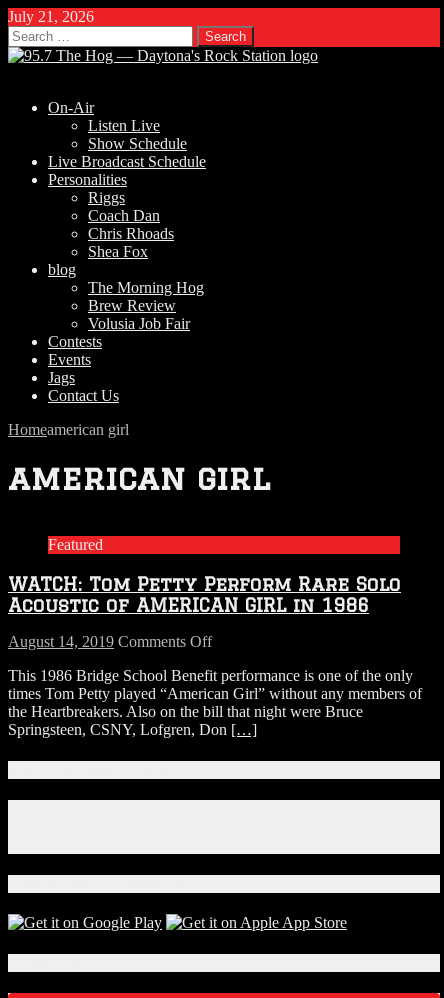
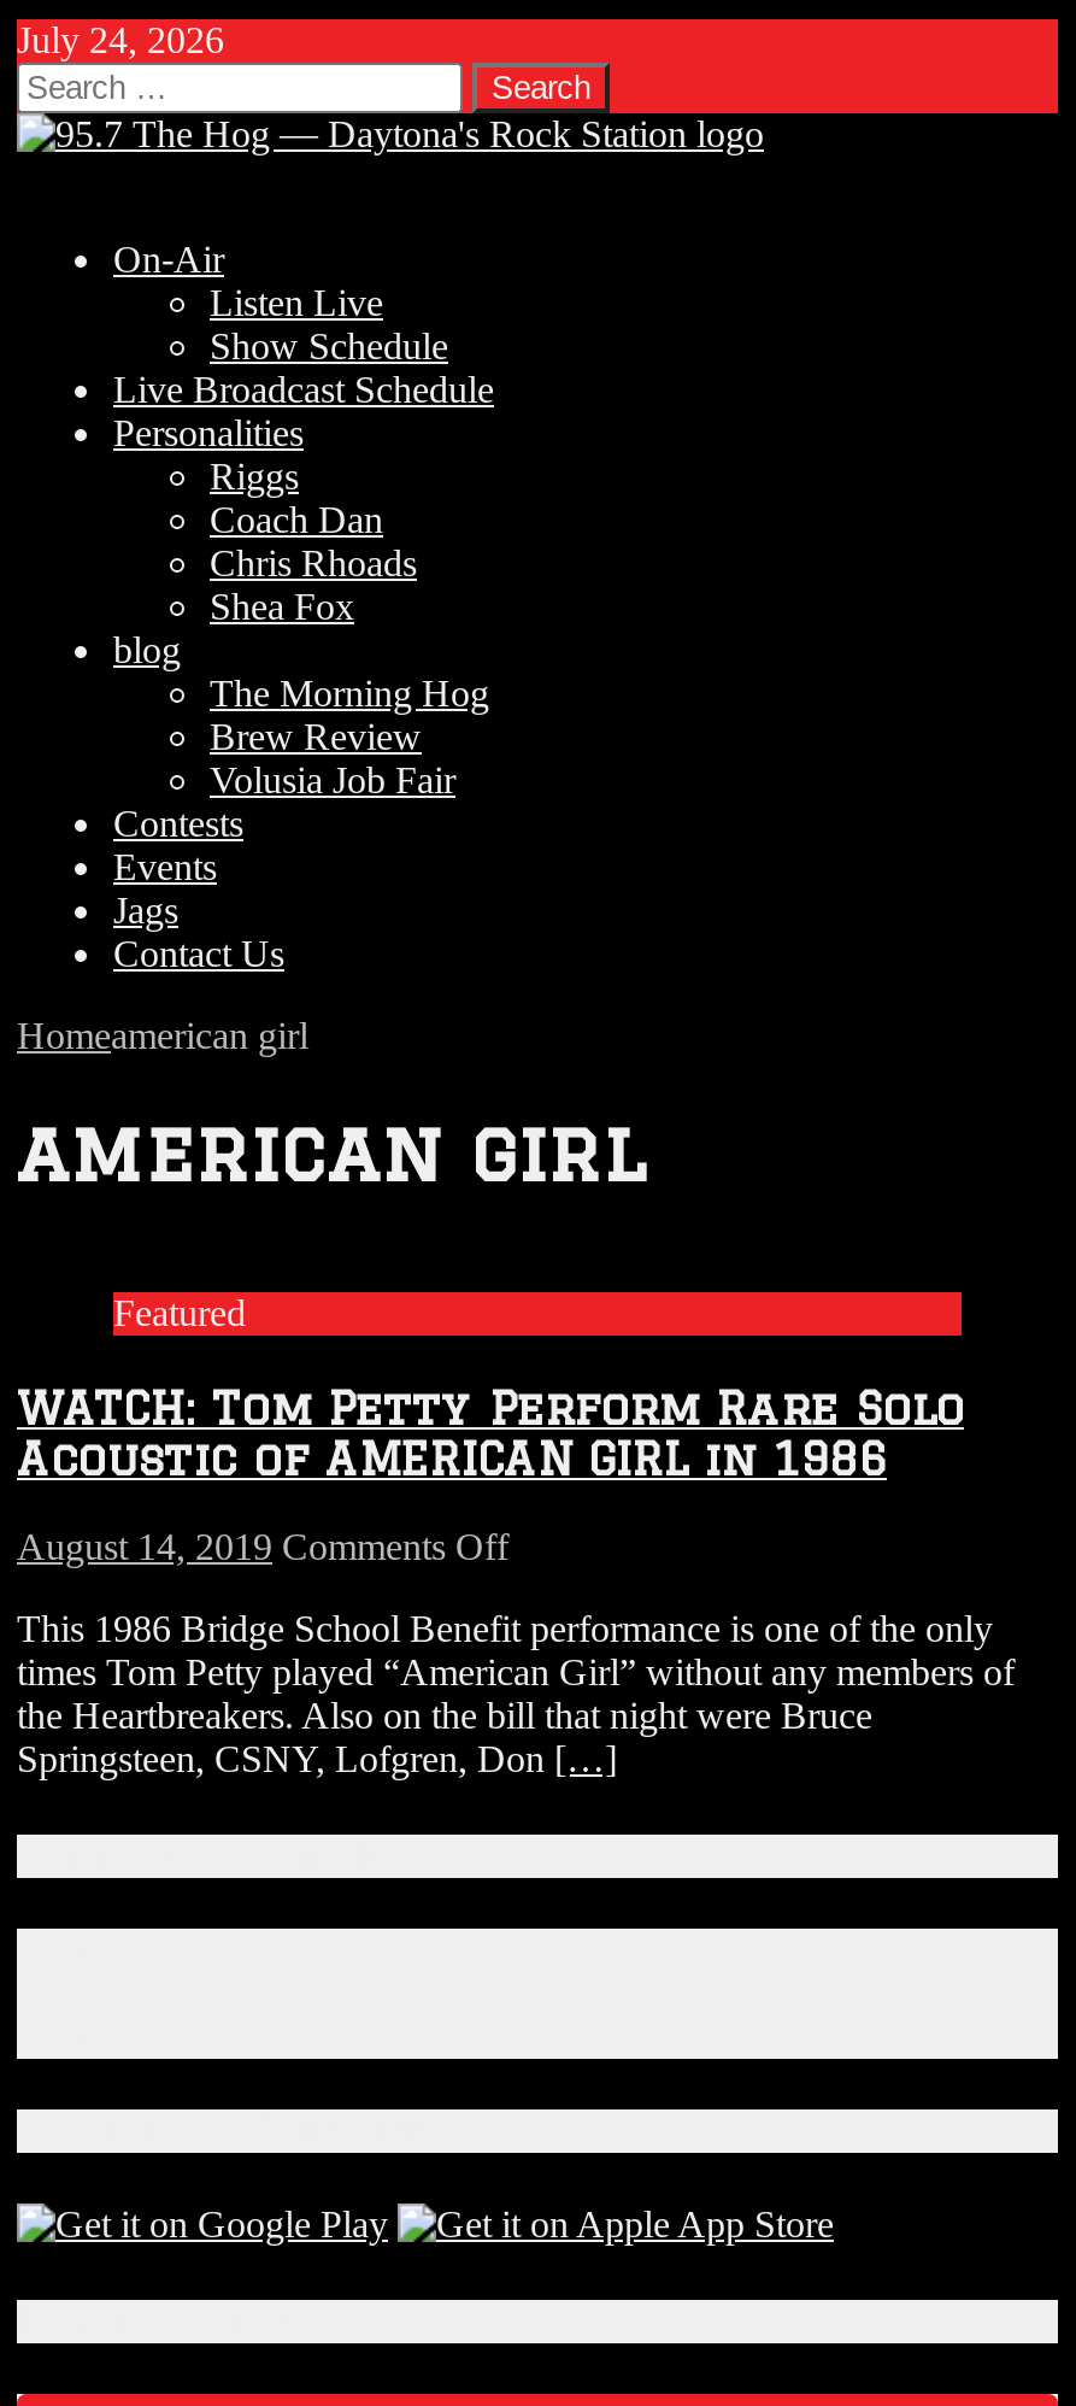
[8,8,94,25] July 21, 2026 -> [17,19,224,60] July 24, 2026

